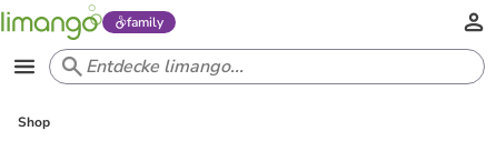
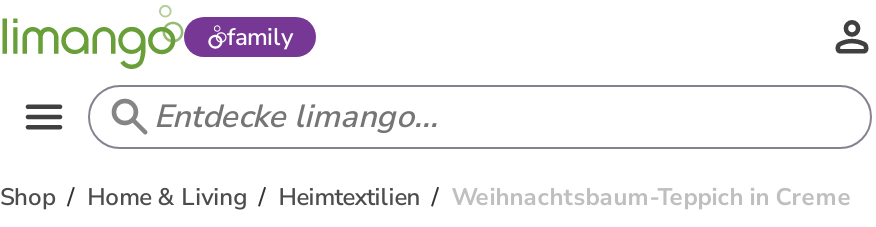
none -> [87,181,852,213] Home & Living | Heimtextilien | Weihnachtsbaum-Teppich in Creme

